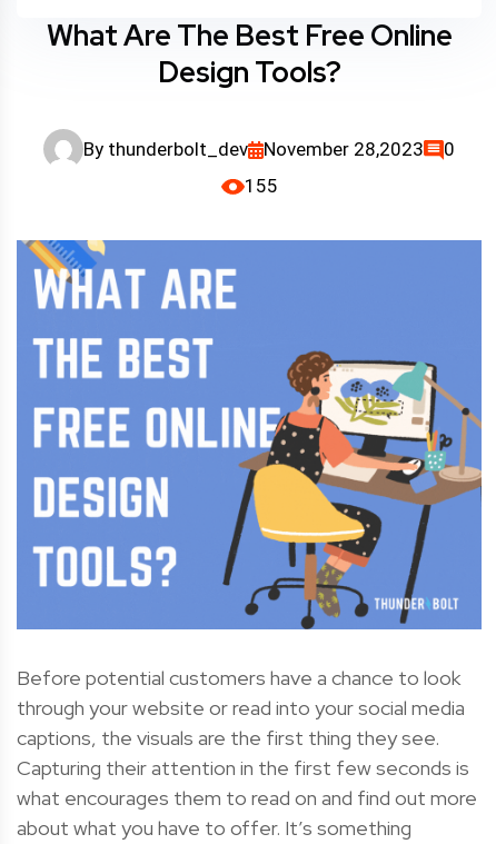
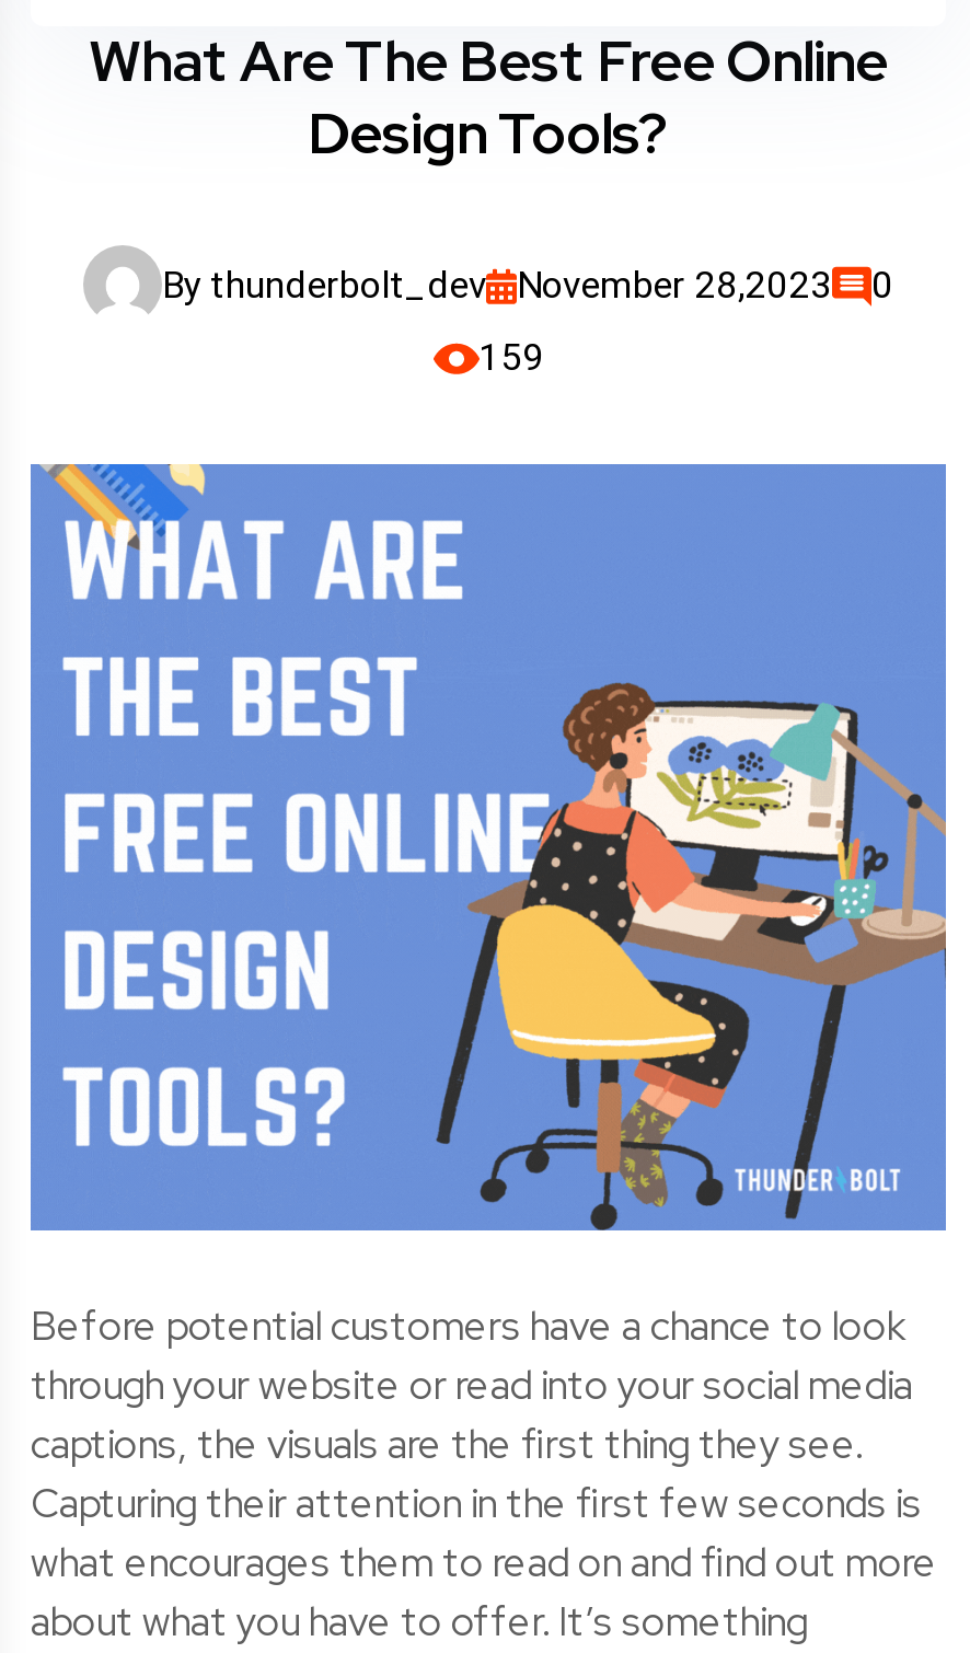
[244,175,277,197] 155 -> [478,335,544,379] 159

